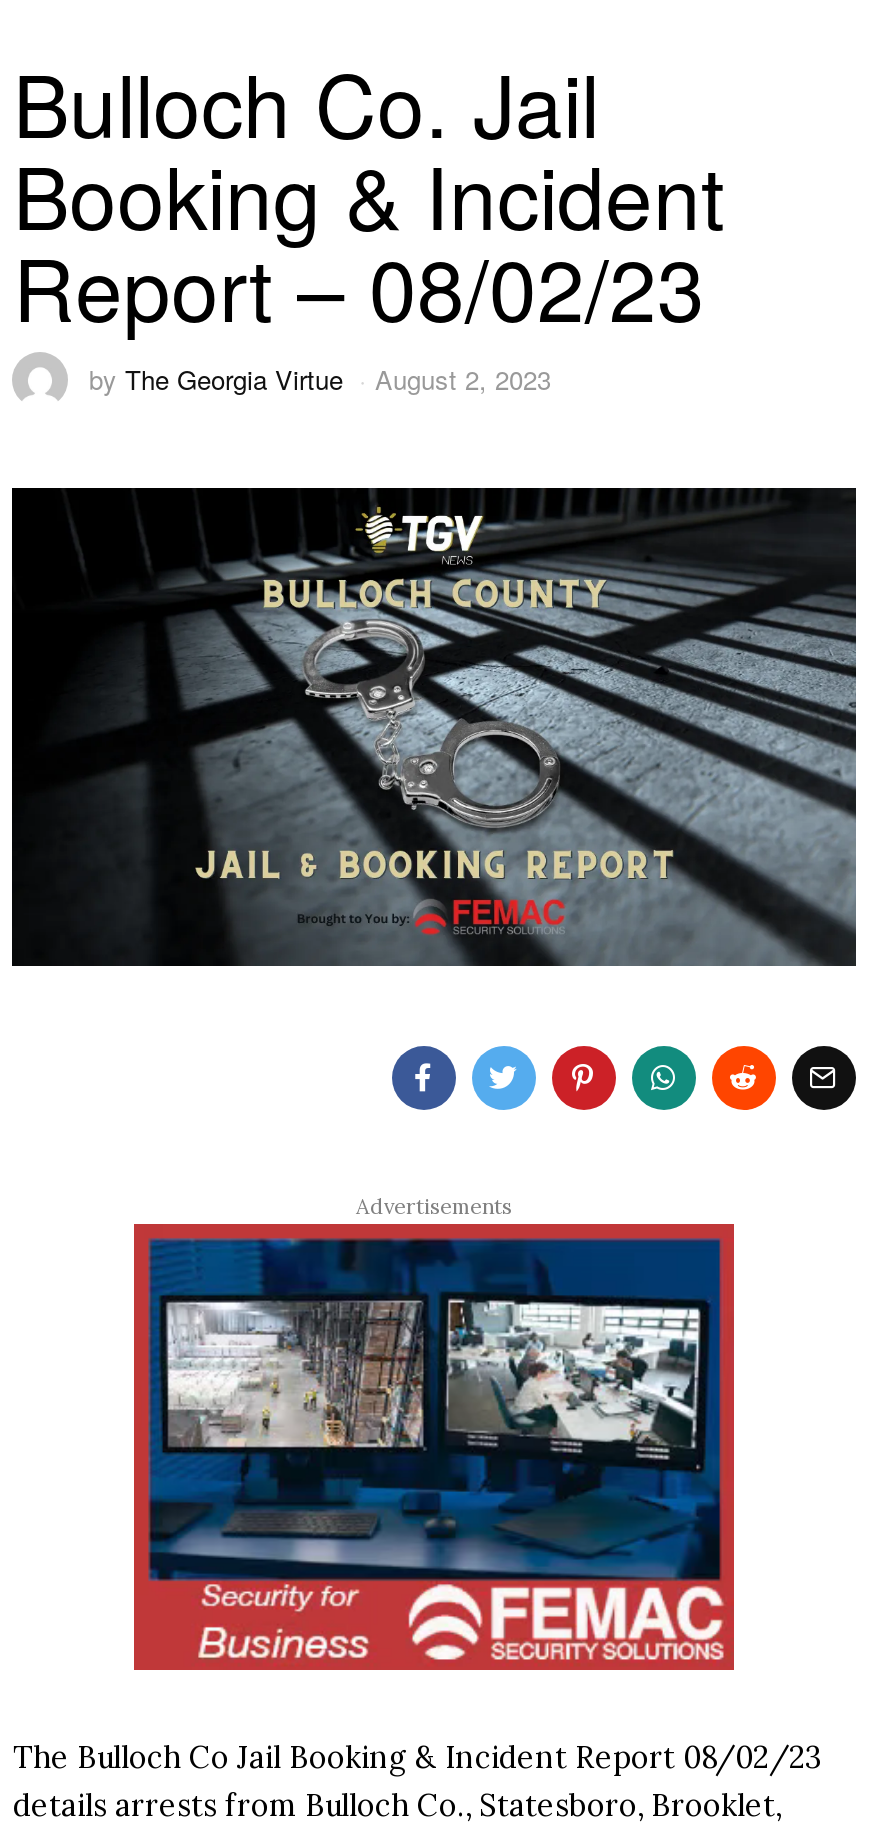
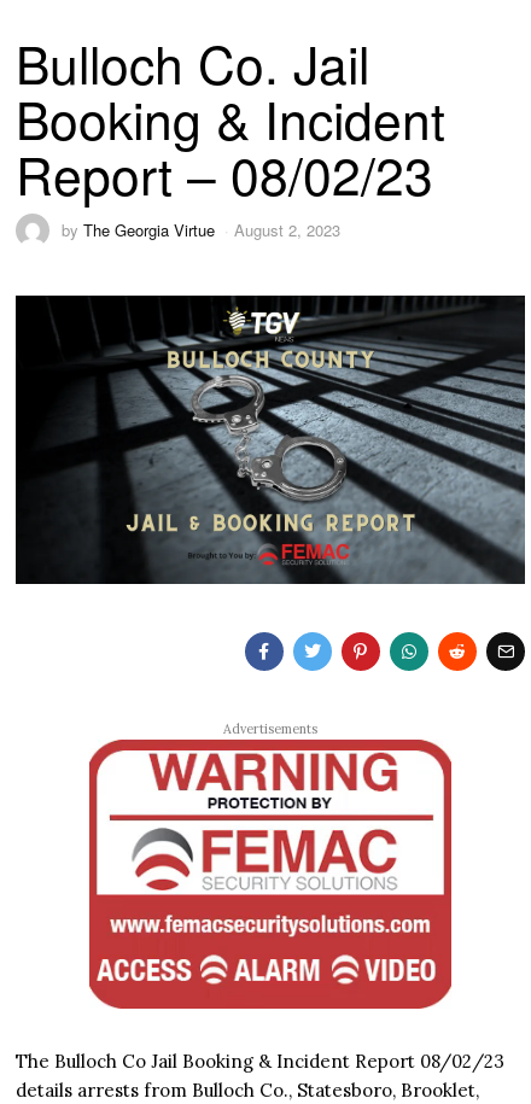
[132,1222,736,1672] [image] -> [89,740,451,1009] [image]

